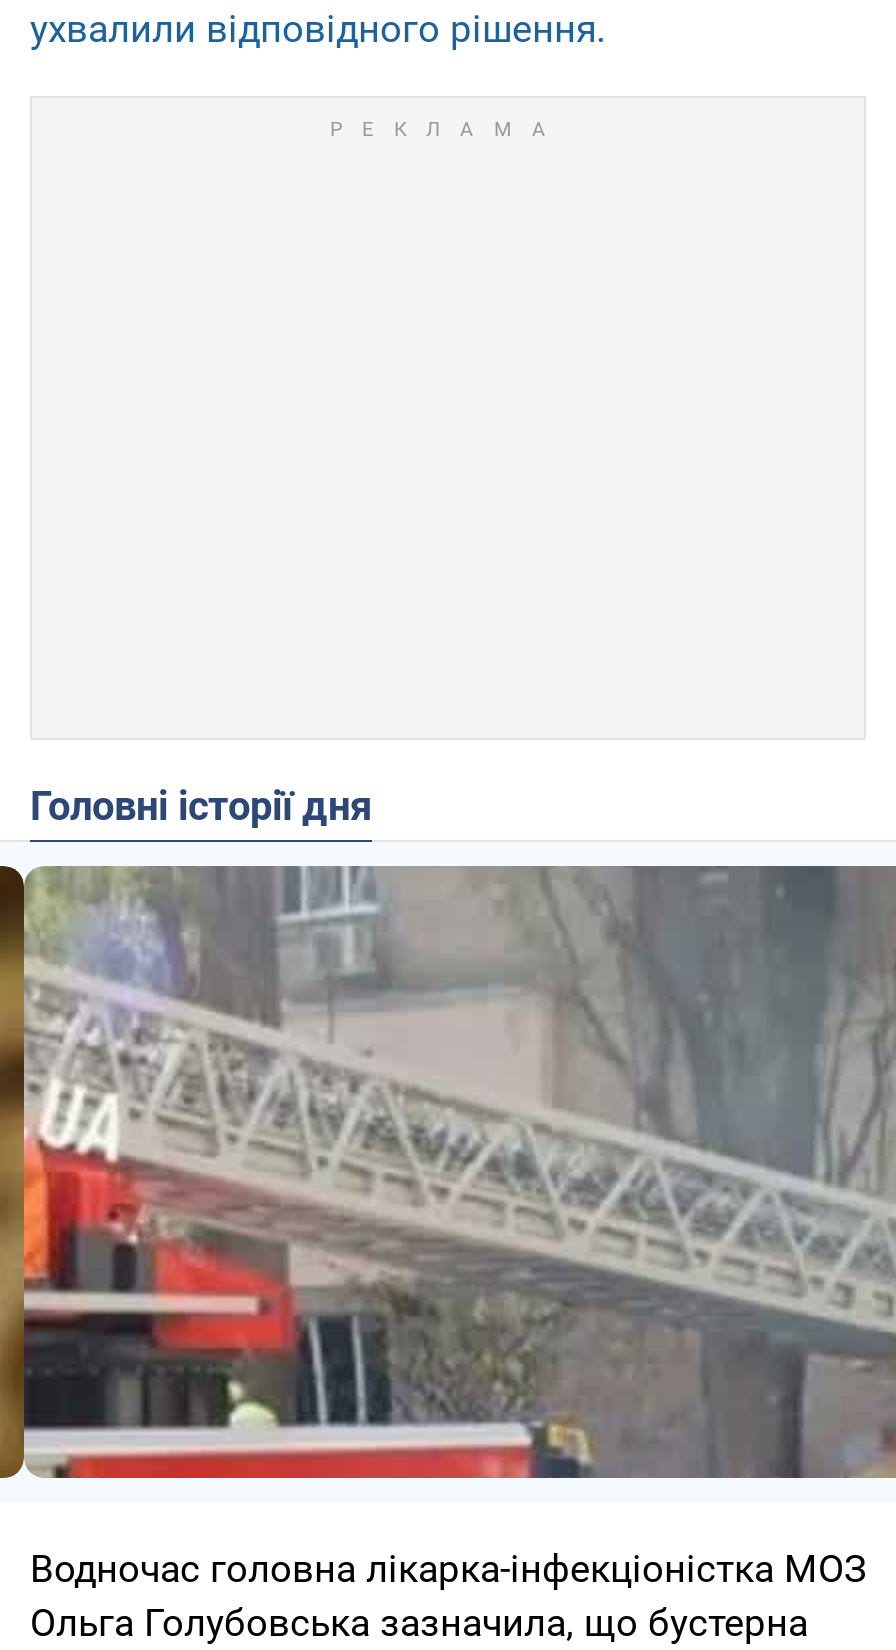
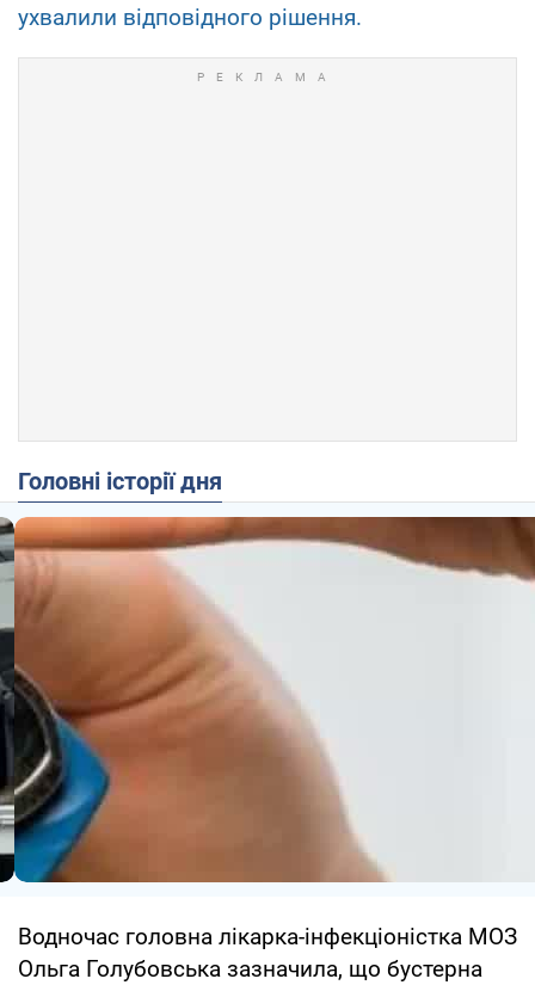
[6,864,890,1480] [image] -> [4,516,531,884] [image]

